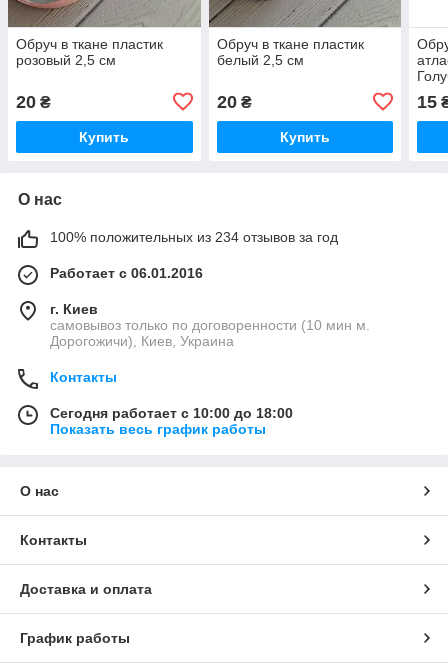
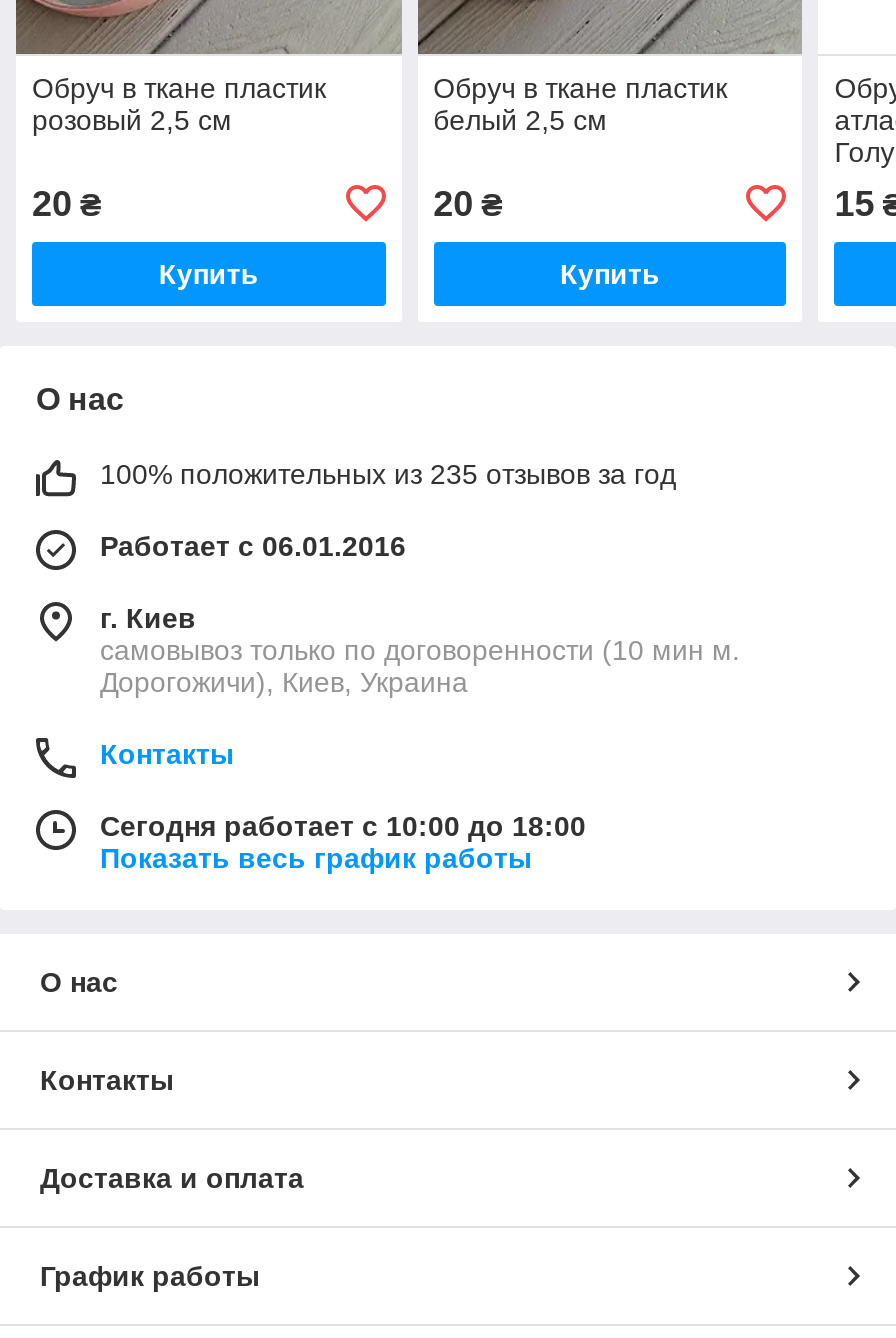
[50,229,338,245] 100% положительных из 234 отзывов за год -> [100,458,676,490] 100% положительных из 235 отзывов за год

